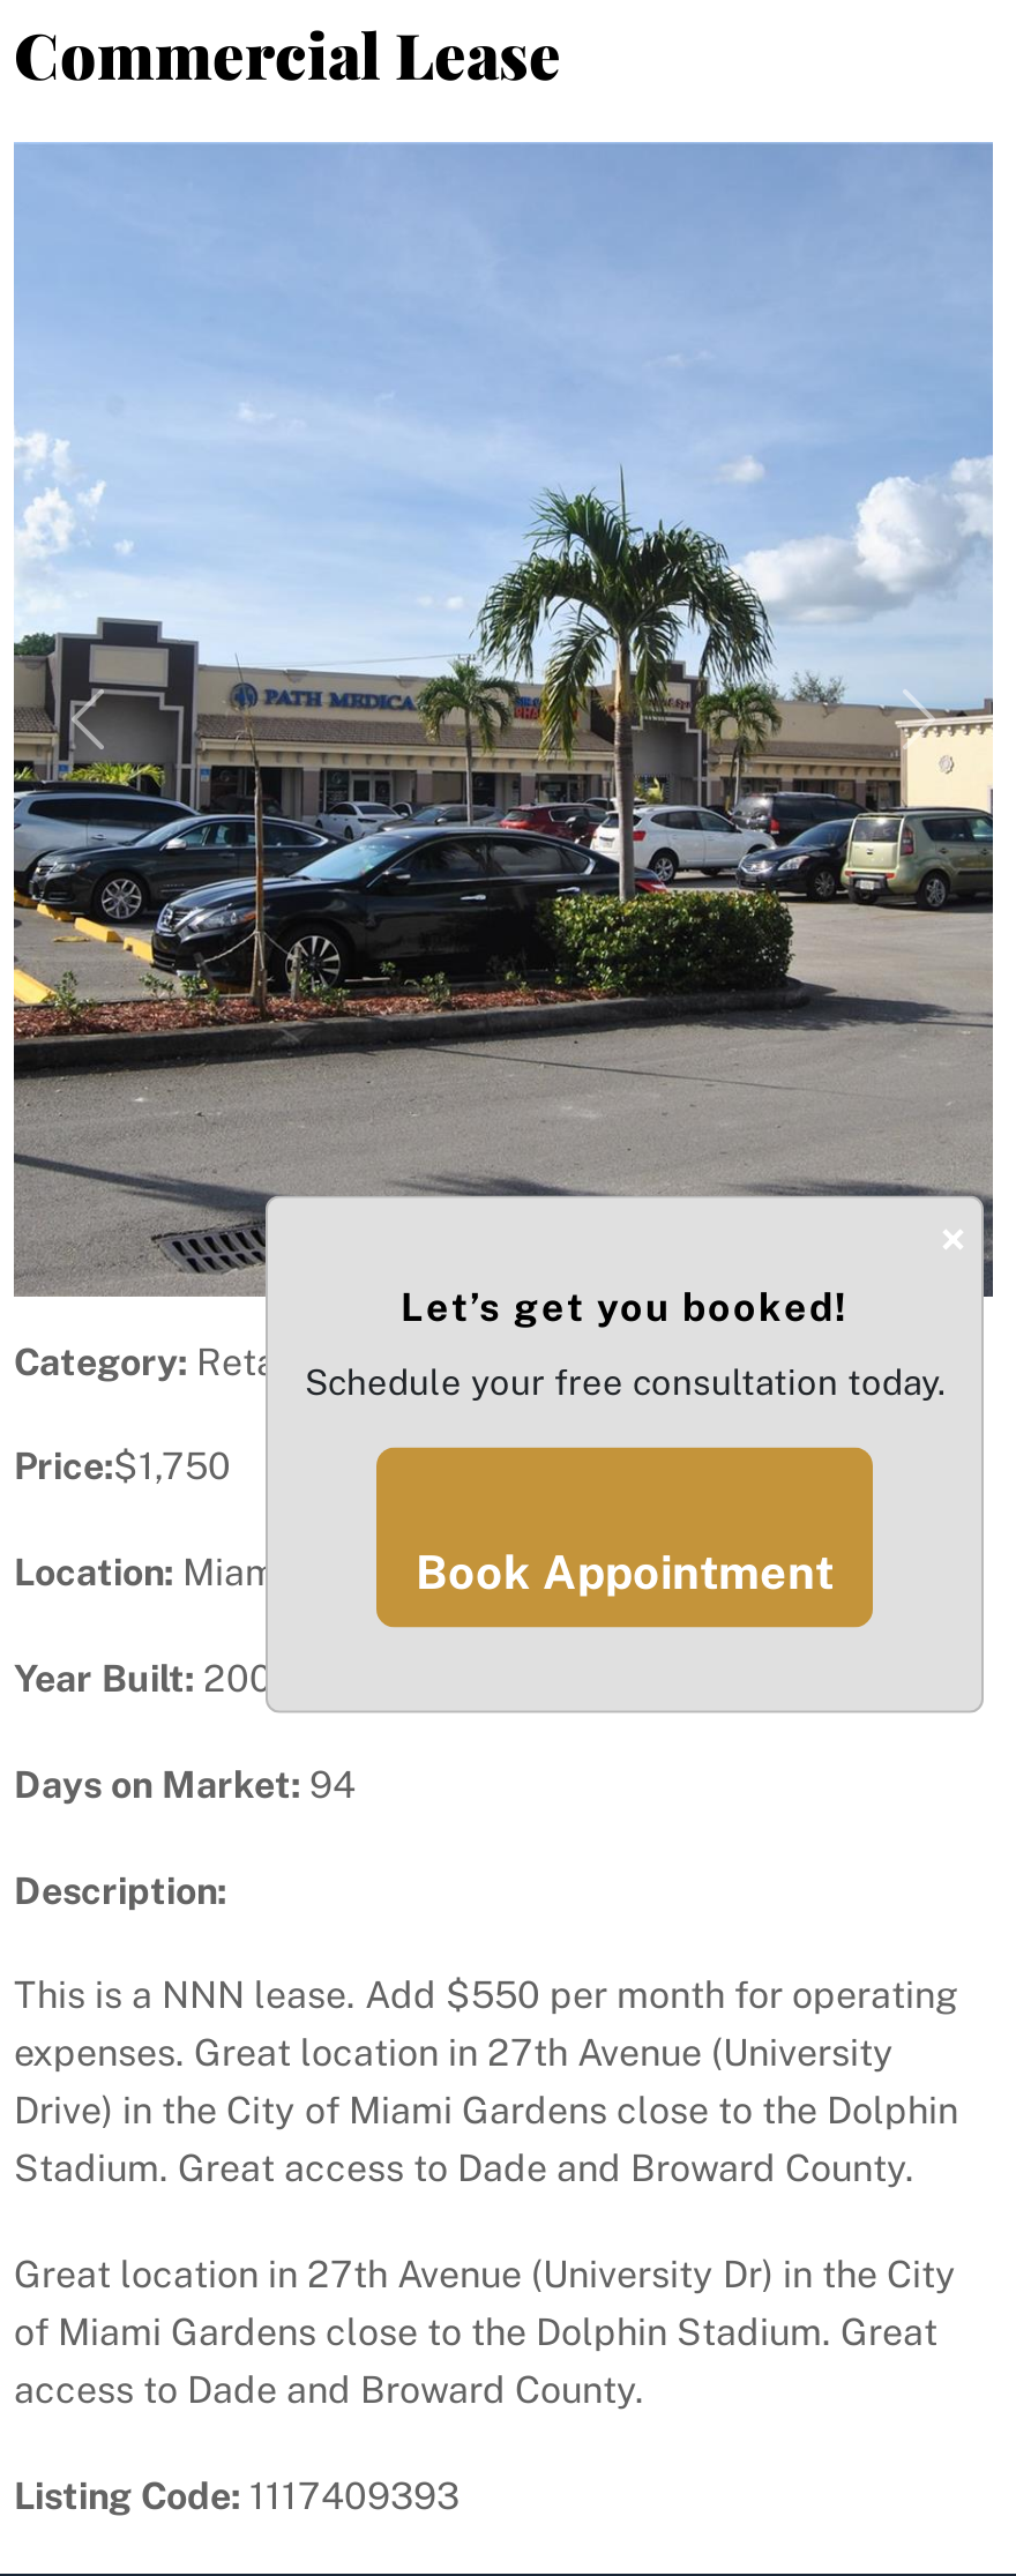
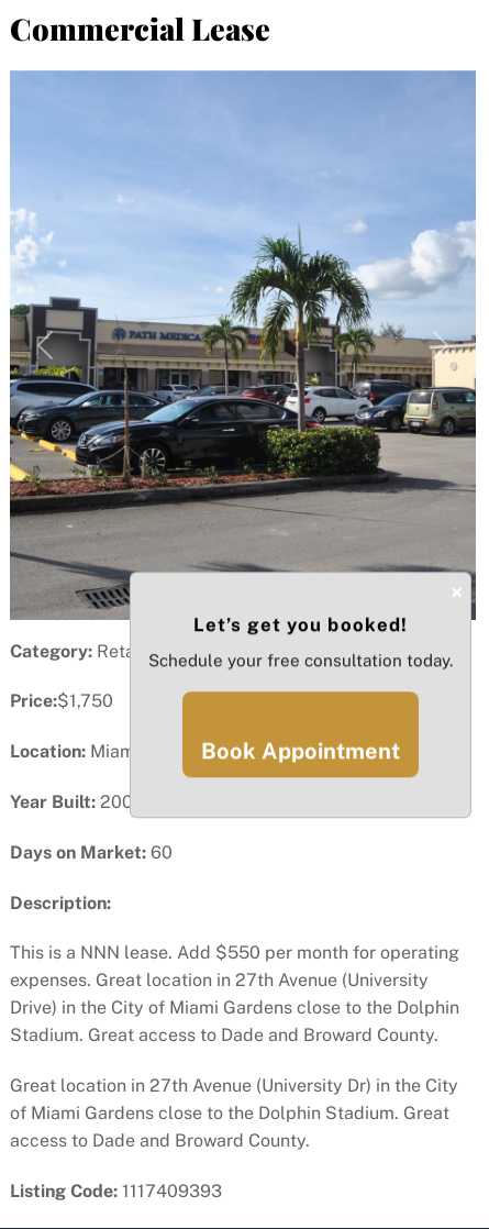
[14,1763,356,1807] Days on Market: 94 -> [10,842,173,863] Days on Market: 60

